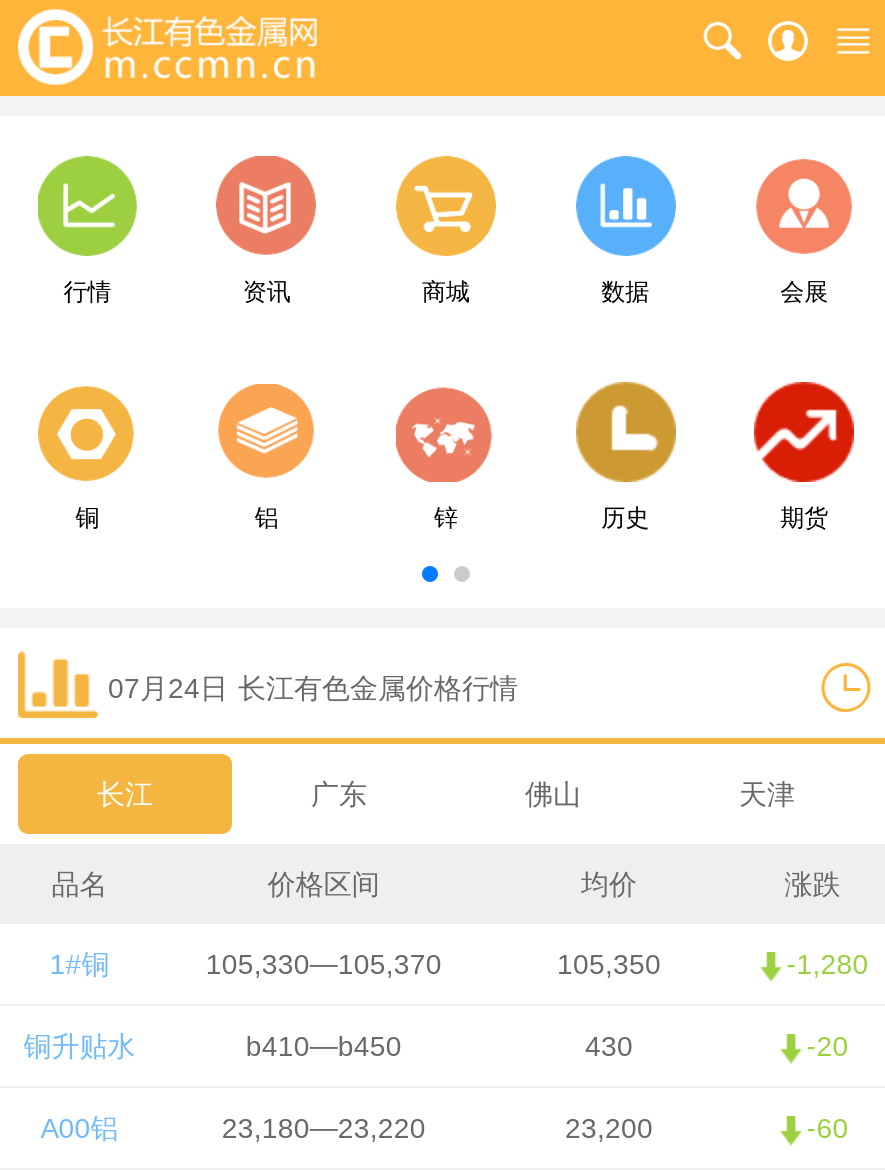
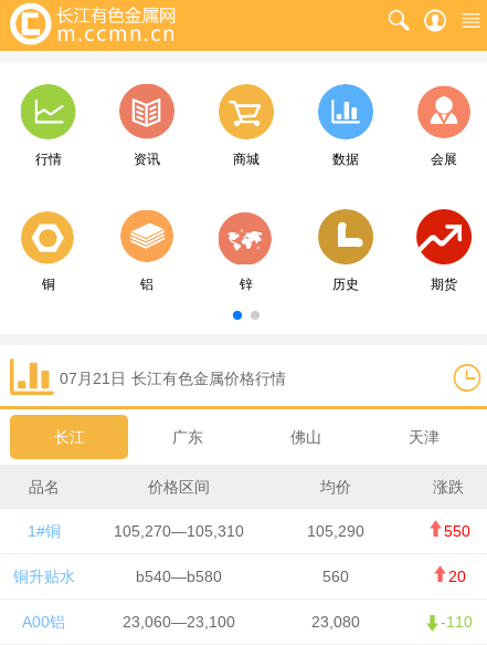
[108,672,518,704] 07月24日 长江有色金属价格行情 -> [60,370,286,387] 07月21日 长江有色金属价格行情
[206,948,442,980] 105,330—105,370 -> [114,522,244,540] 105,270—105,310
[557,948,661,980] 105,350 -> [308,522,365,540] 105,290
[787,948,869,980] -1,280 -> [444,522,470,540] 550
[246,1030,849,1062] b410—b450 | 430 | -20 -> [136,568,466,585] b540—b580 | 560 | 20
[222,1112,426,1144] 23,180—23,220 -> [122,613,235,631] 23,060—23,100
[565,1112,653,1144] 23,200 -> [312,613,361,631] 23,080
[807,1112,849,1144] -60 -> [441,613,473,631] -110

